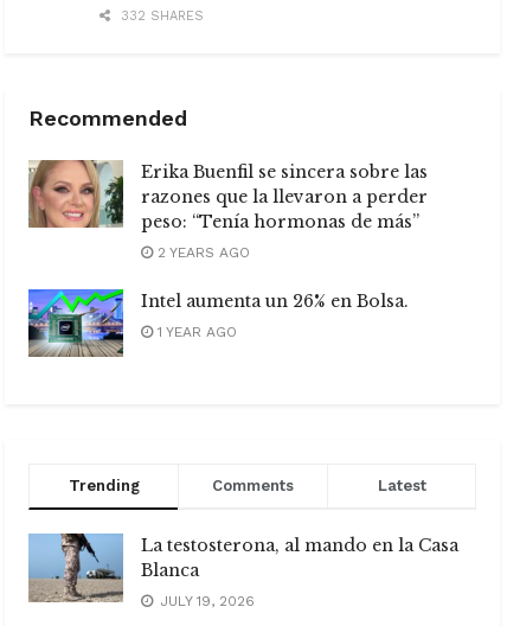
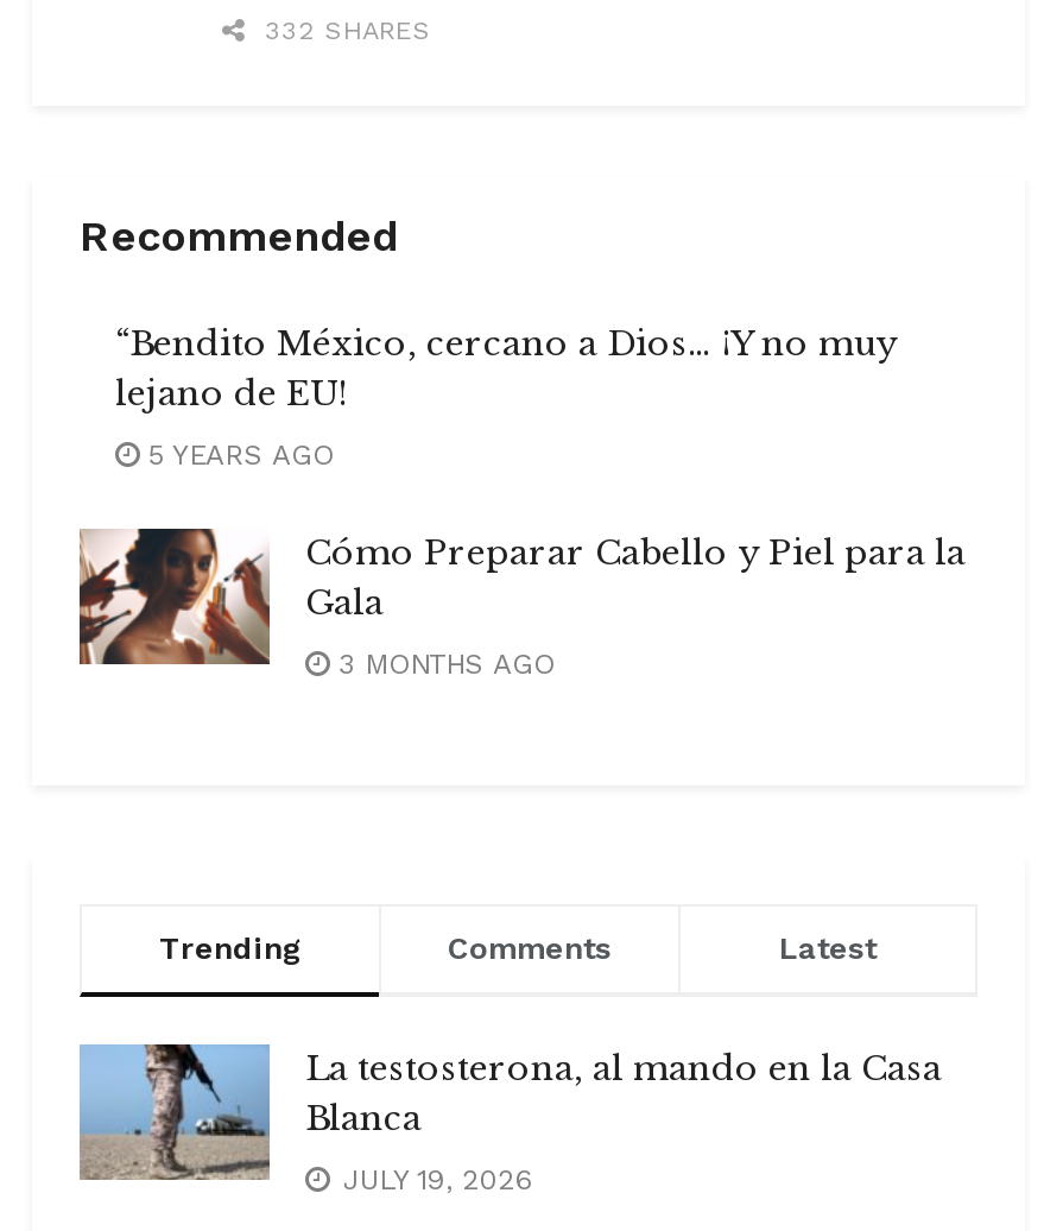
[141,162,428,233] Erika Buenfil se sincera sobre las | razones que la llevaron a perder | peso: “Tenía hormonas de más” -> [115,323,897,415] “Bendito México, cercano a Dios… ¡Y no muy | lejano de EU!
[153,245,250,261] 2 YEARS AGO -> [139,439,334,472] 5 YEARS AGO
[27,276,409,358] [image] | Intel aumenta un 26% en Bolsa. -> [77,526,966,690] [image] | Cómo Preparar Cabello y Piel para la | Gala
[153,324,237,341] 1 YEAR AGO -> [329,648,555,682] 3 MONTHS AGO

